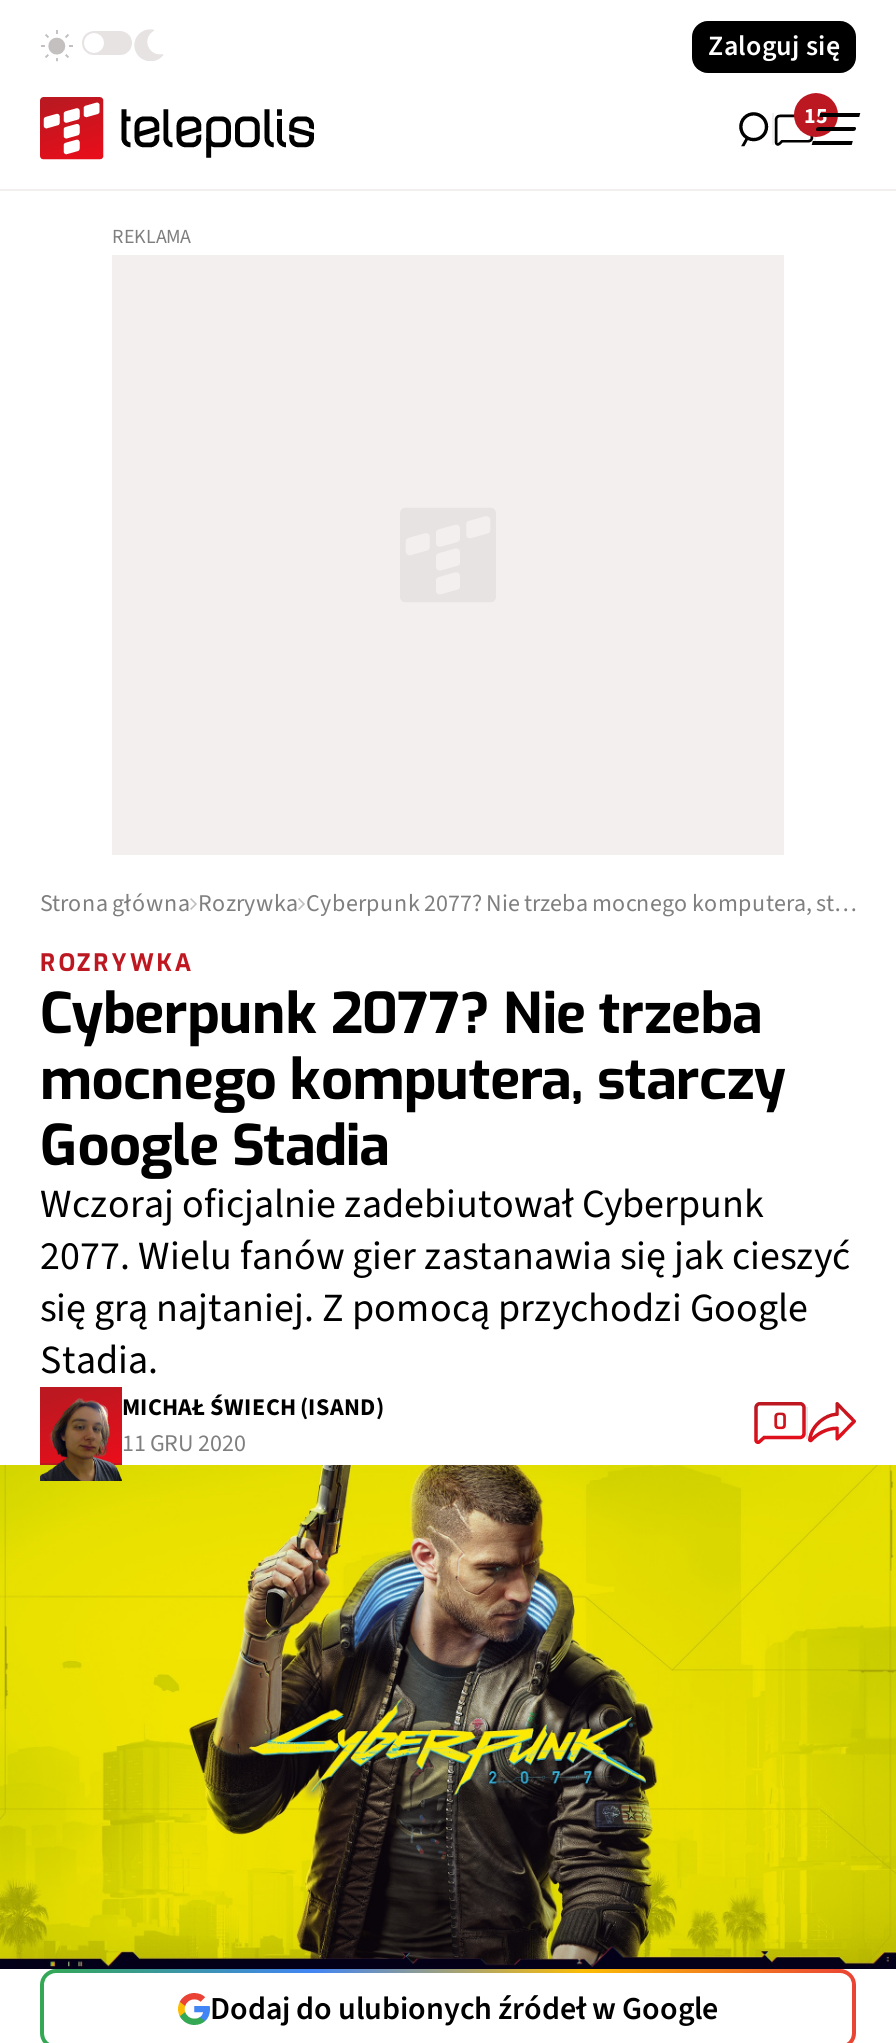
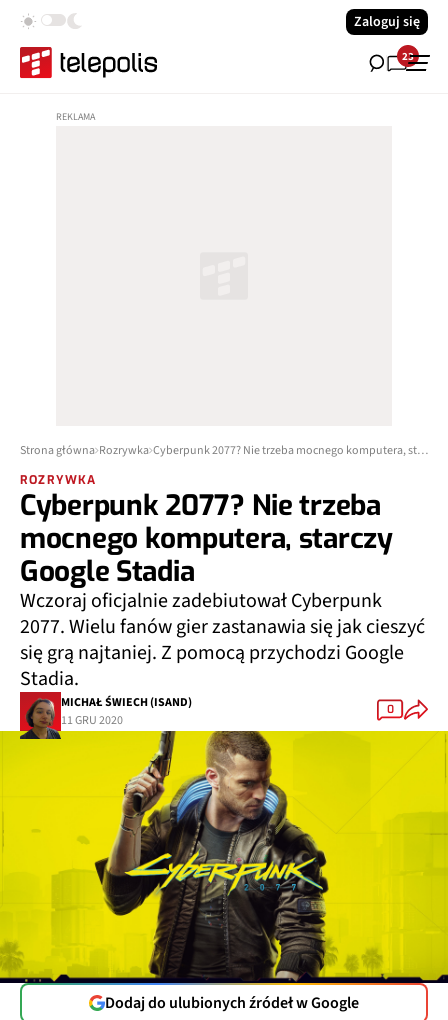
[804,100,828,130] 15 -> [402,48,414,63] 23

